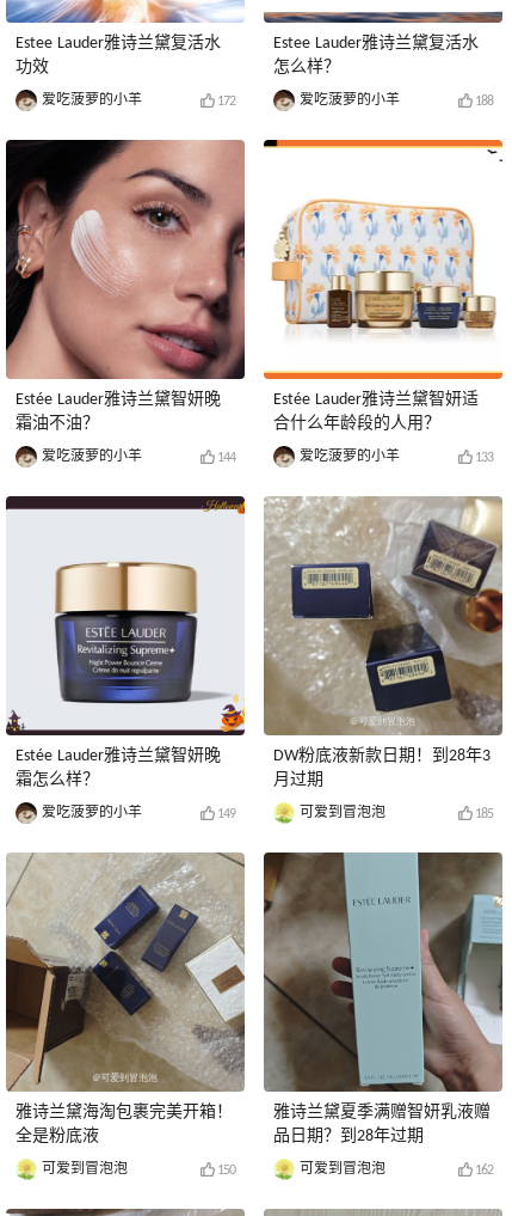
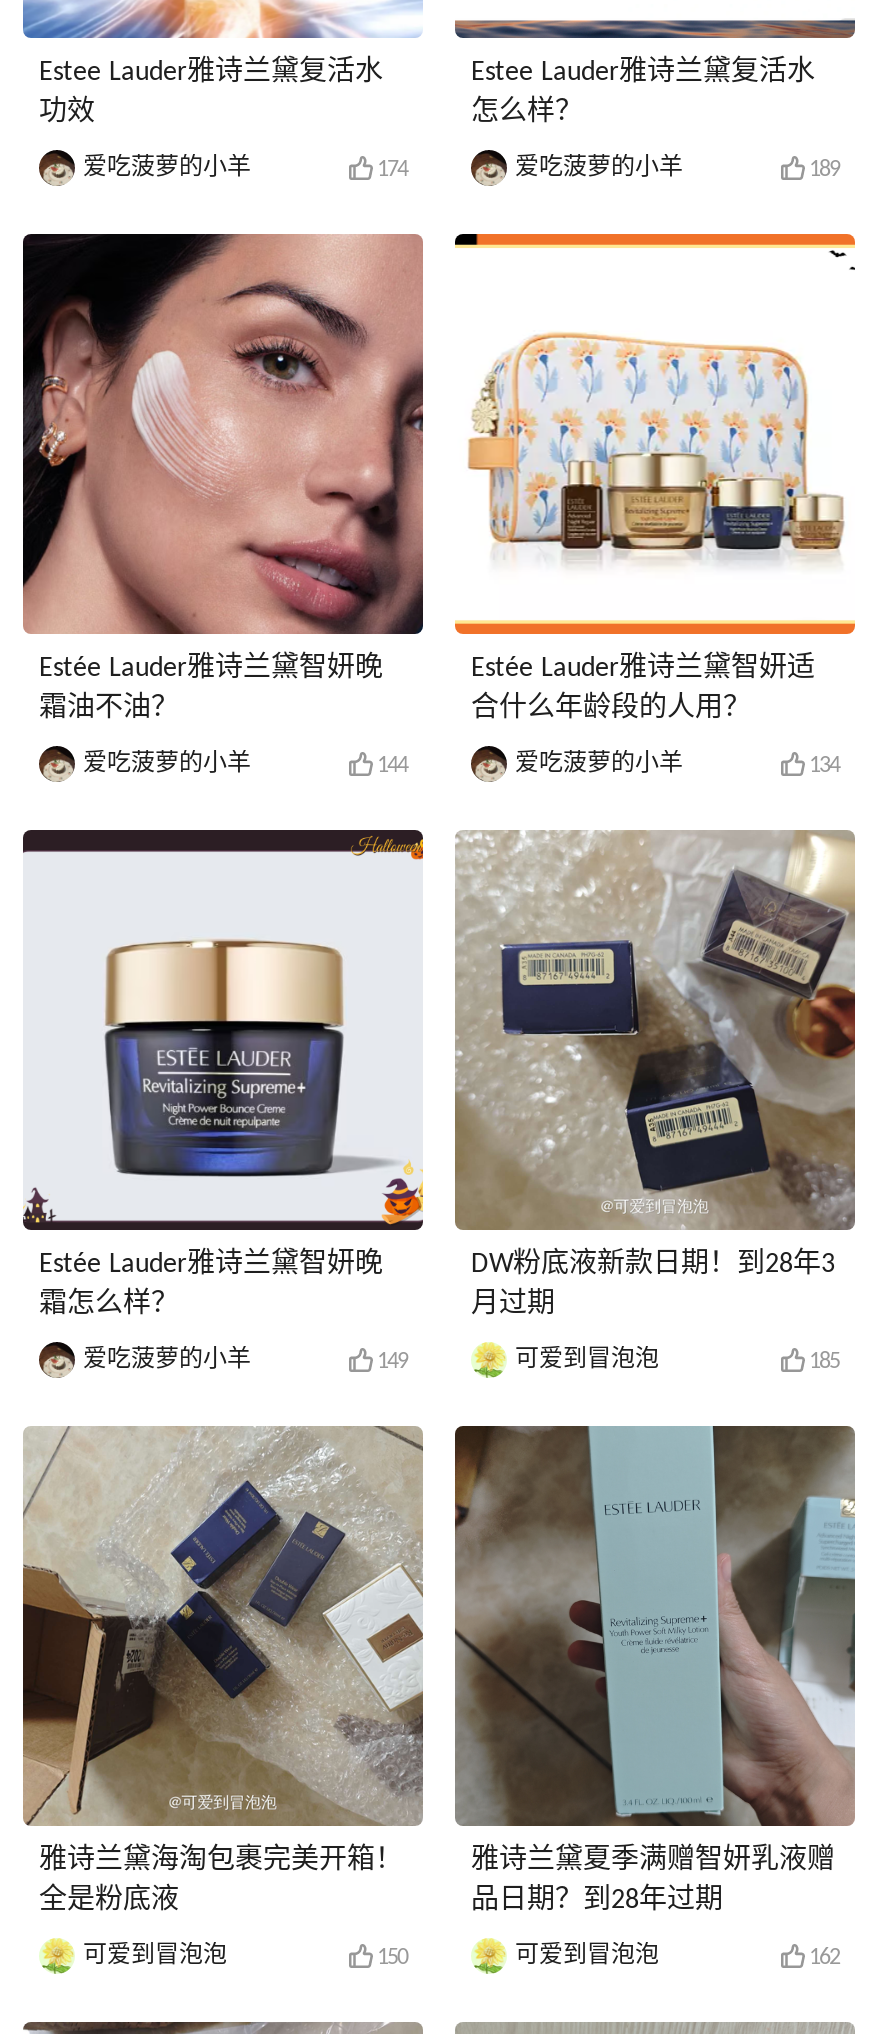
[217,94,235,109] 172 -> [377,158,407,182] 174
[475,94,493,109] 188 -> [809,158,839,182] 189
[475,451,493,465] 133 -> [809,754,839,778] 134

